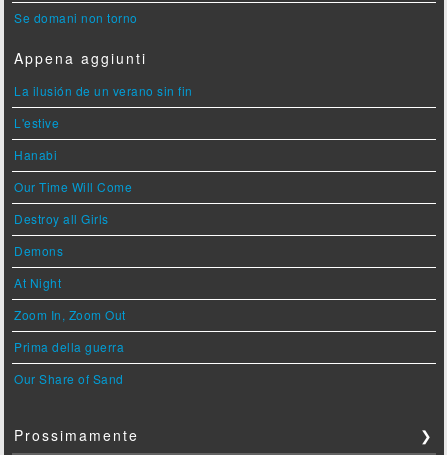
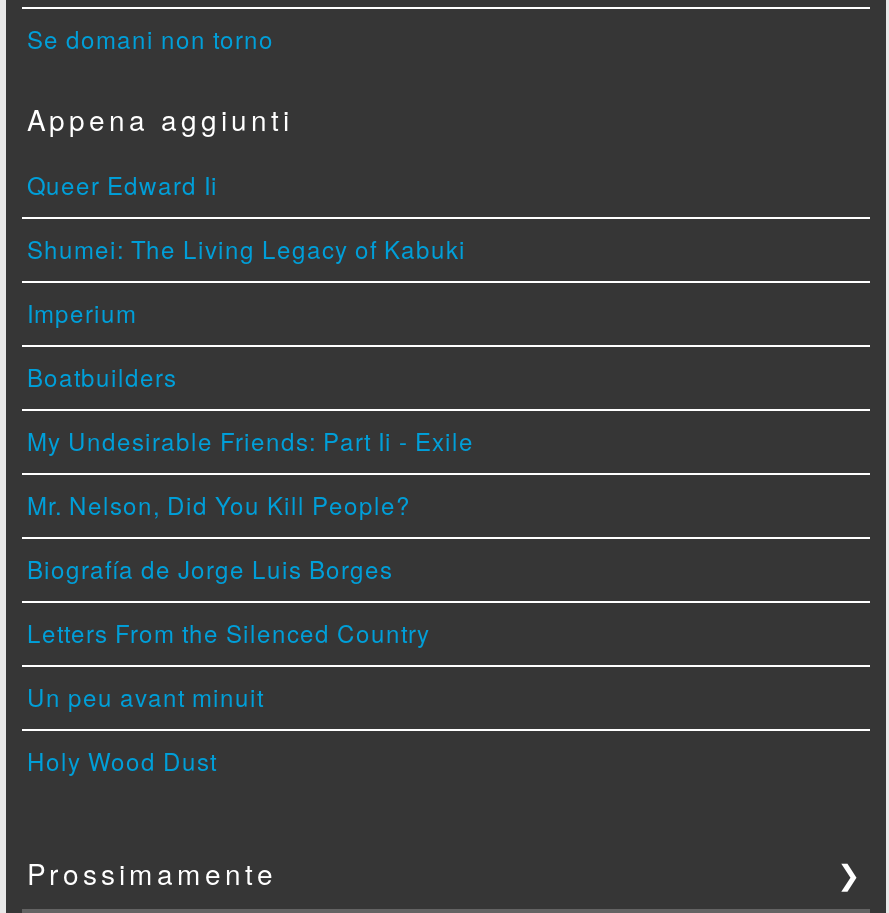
[14,82,193,99] La ilusión de un verano sin fin -> [27,168,218,202] Queer Edward Ii
[14,114,59,131] L'estive -> [27,232,466,266] Shumei: The Living Legacy of Kabuki
[14,146,57,163] Hanabi -> [27,296,137,330] Imperium
[14,178,132,195] Our Time Will Come -> [27,360,177,394] Boatbuilders
[14,210,109,227] Destroy all Girls -> [27,424,474,458] My Undesirable Friends: Part Ii - Exile
[14,242,63,259] Demons -> [27,488,411,522] Mr. Nelson, Did You Kill People?
[14,274,61,291] At Night -> [27,552,393,586] Biografía de Jorge Luis Borges
[14,306,126,323] Zoom In, Zoom Out -> [27,616,430,650] Letters From the Silenced Country
[14,338,124,355] Prima della guerra -> [27,680,264,714] Un peu avant minuit
[14,370,124,387] Our Share of Sand -> [27,744,217,778] Holy Wood Dust

